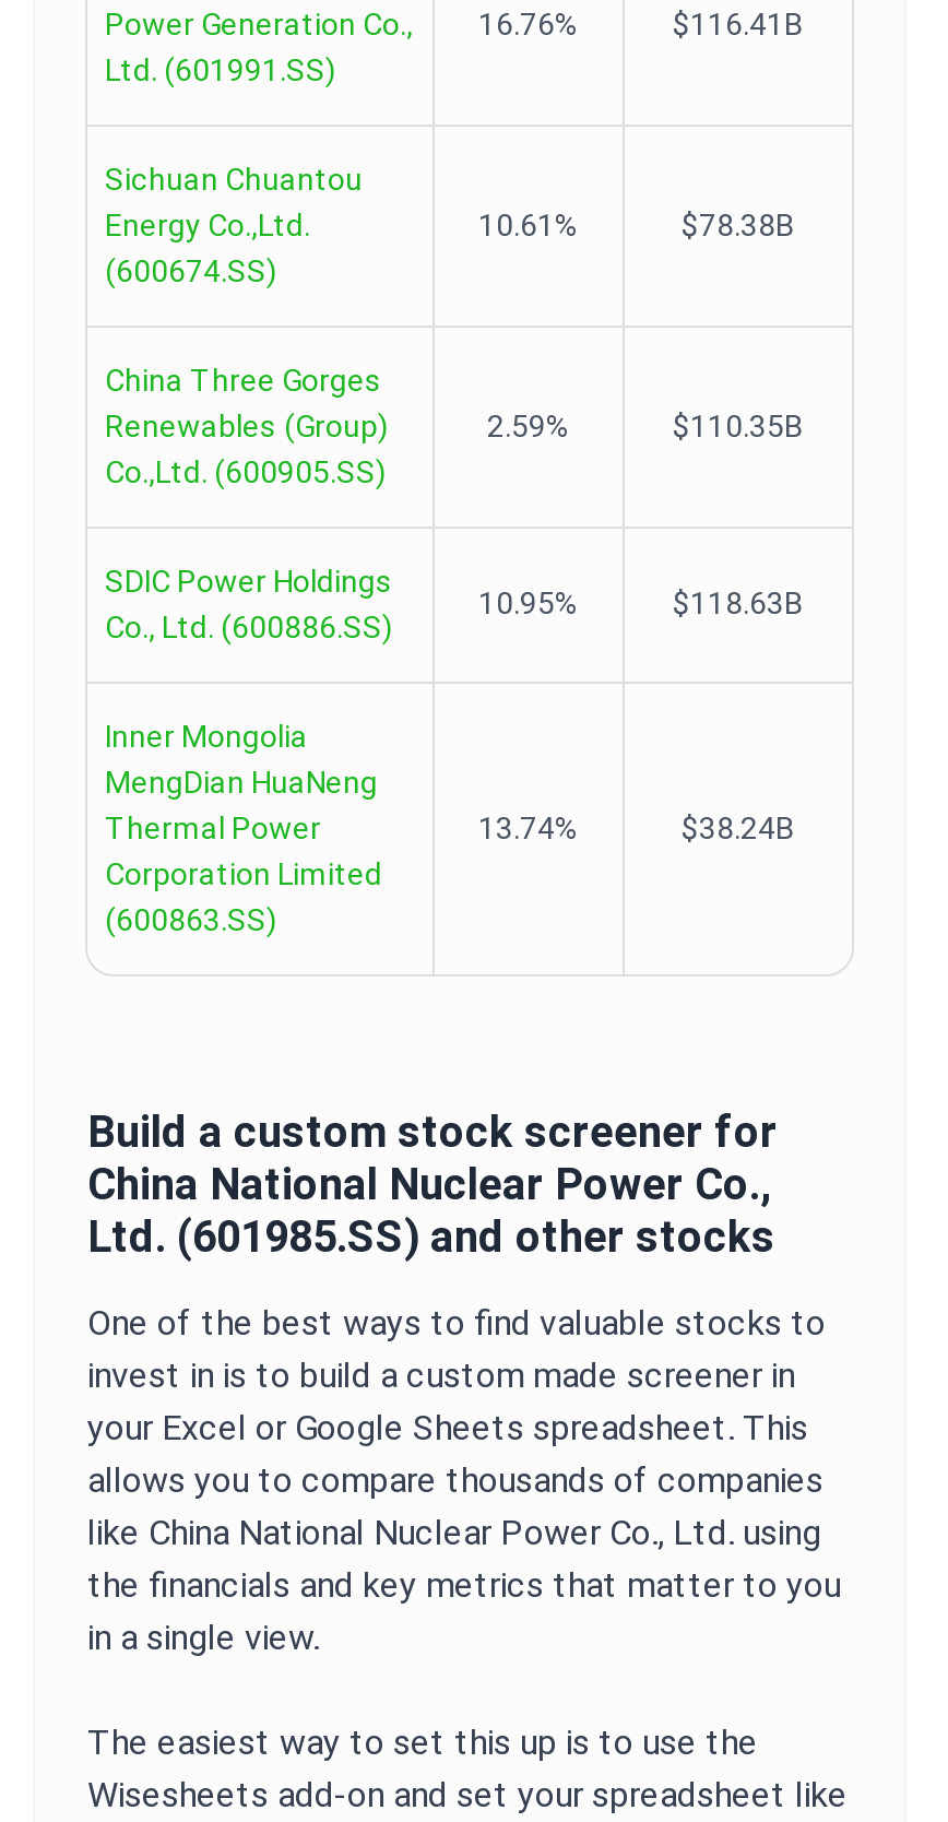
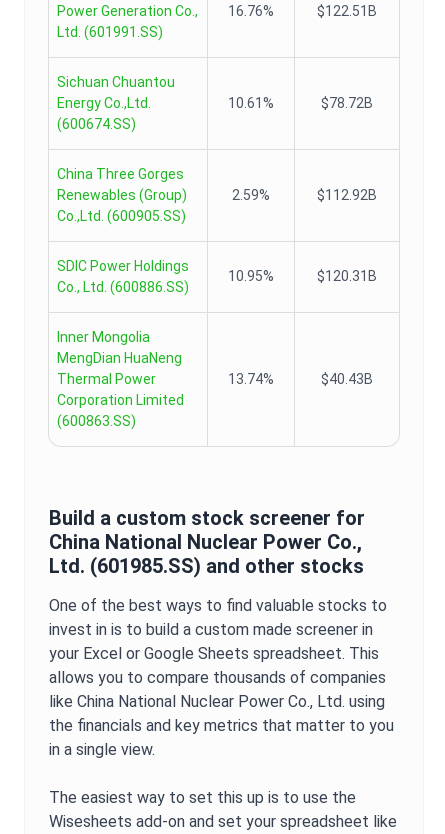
[673,7,804,42] $116.41B -> [317,3,377,19] $122.51B
[682,208,795,242] $78.38B -> [321,95,373,111] $78.72B
[673,409,804,443] $110.35B -> [317,187,377,203] $112.92B
[673,585,804,620] $118.63B -> [317,268,377,284] $120.31B
[682,811,795,845] $38.24B -> [321,371,373,387] $40.43B

